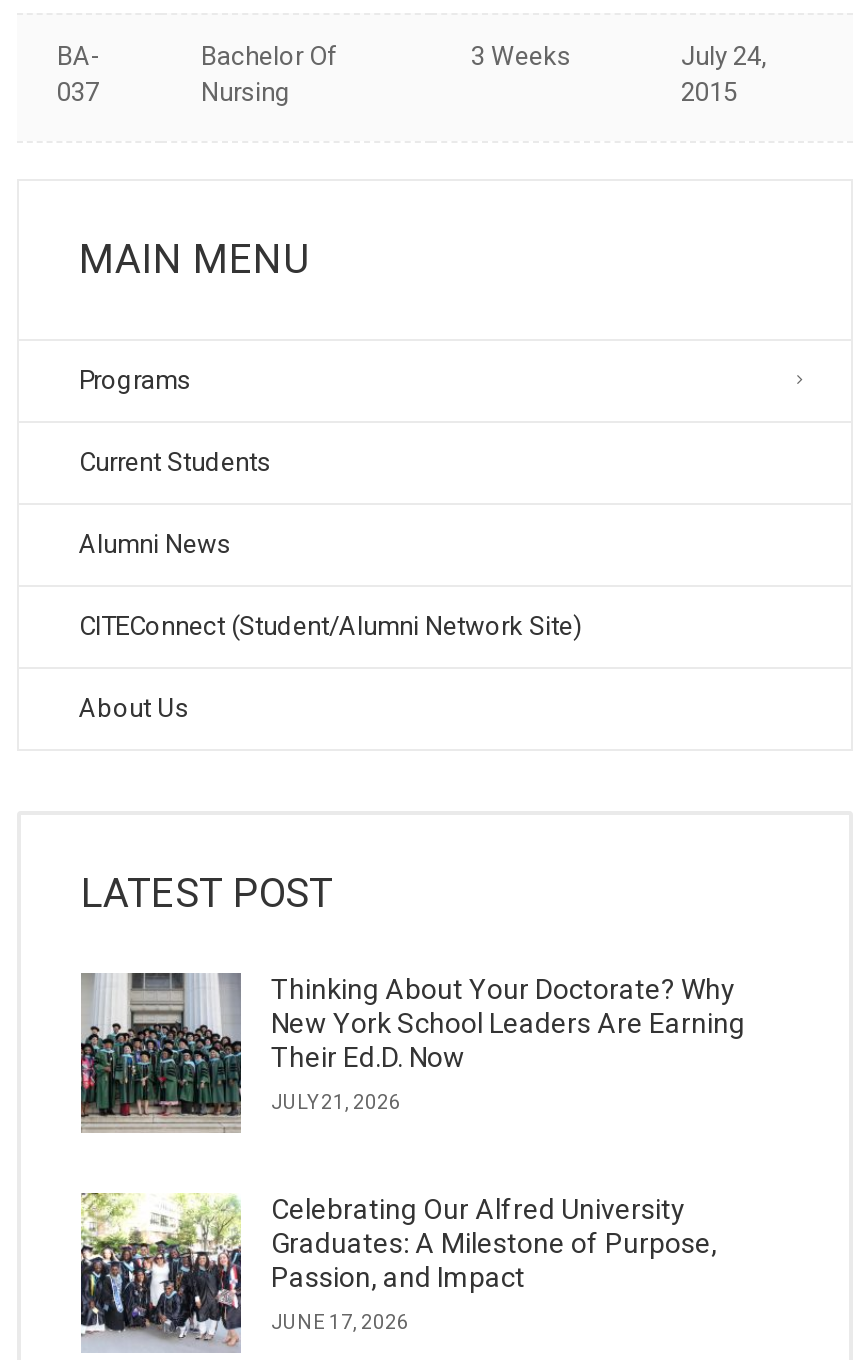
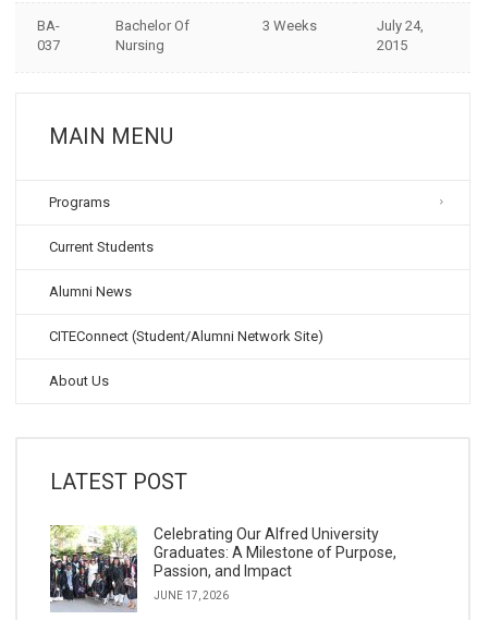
[79,971,745,1131] [image] | Thinking About Your Doctorate? Why | New York School Leaders Are Earning | Their Ed.D. Now | JULY 21, 2026 -> none

